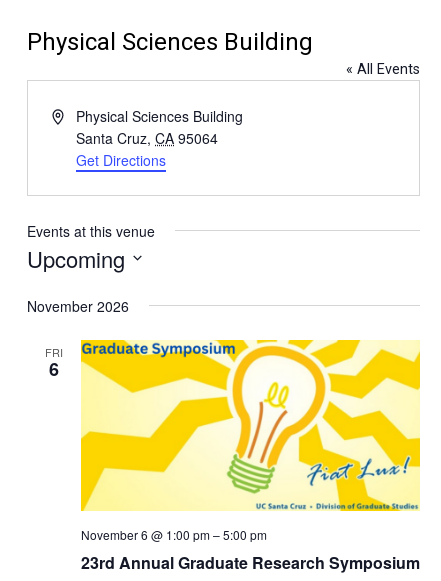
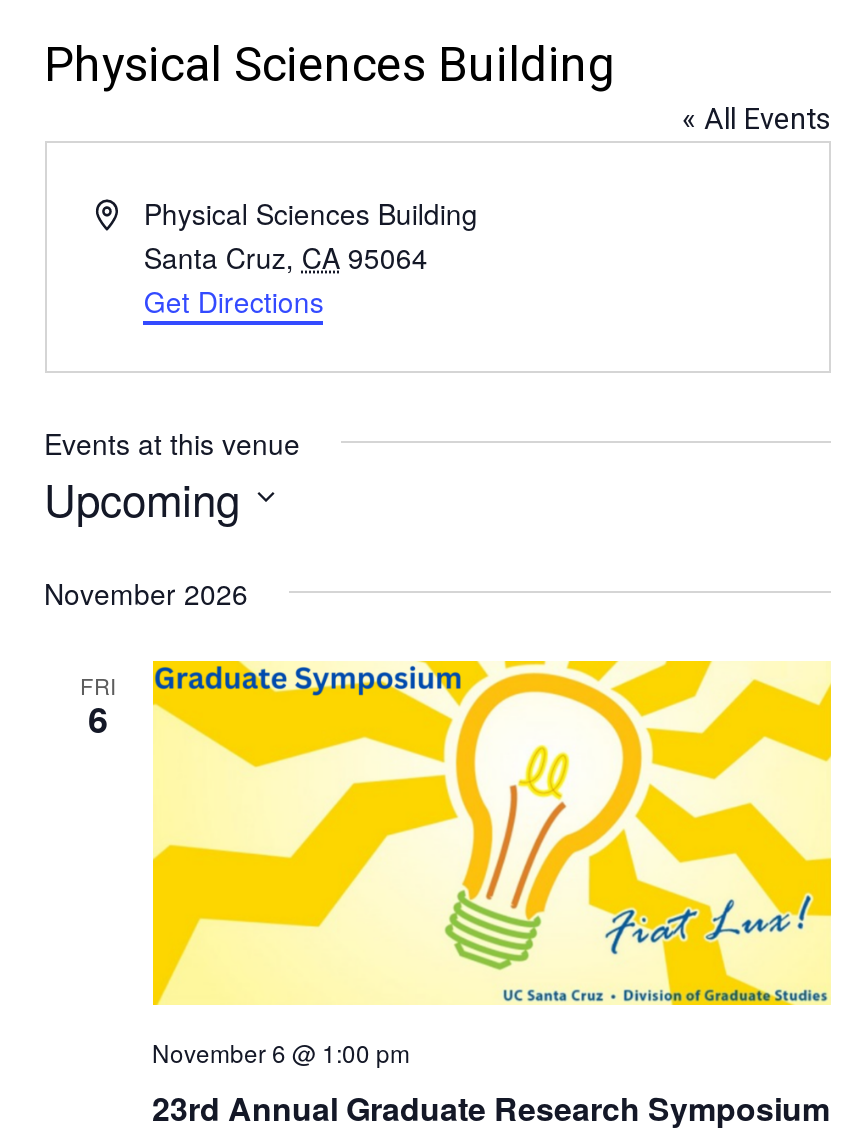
[80,526,266,543] November 6 @ 1:00 pm – 5:00 pm -> [152,1035,410,1069] November 6 @ 1:00 pm

